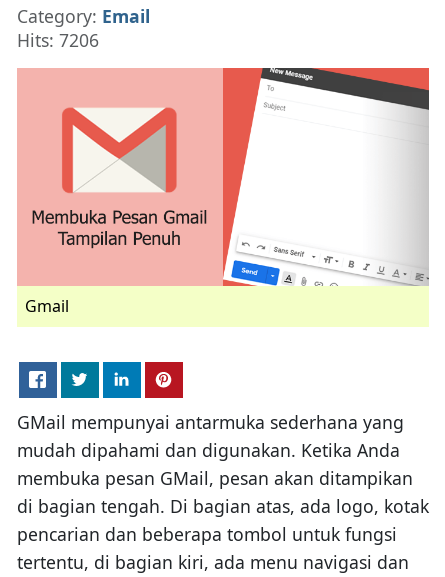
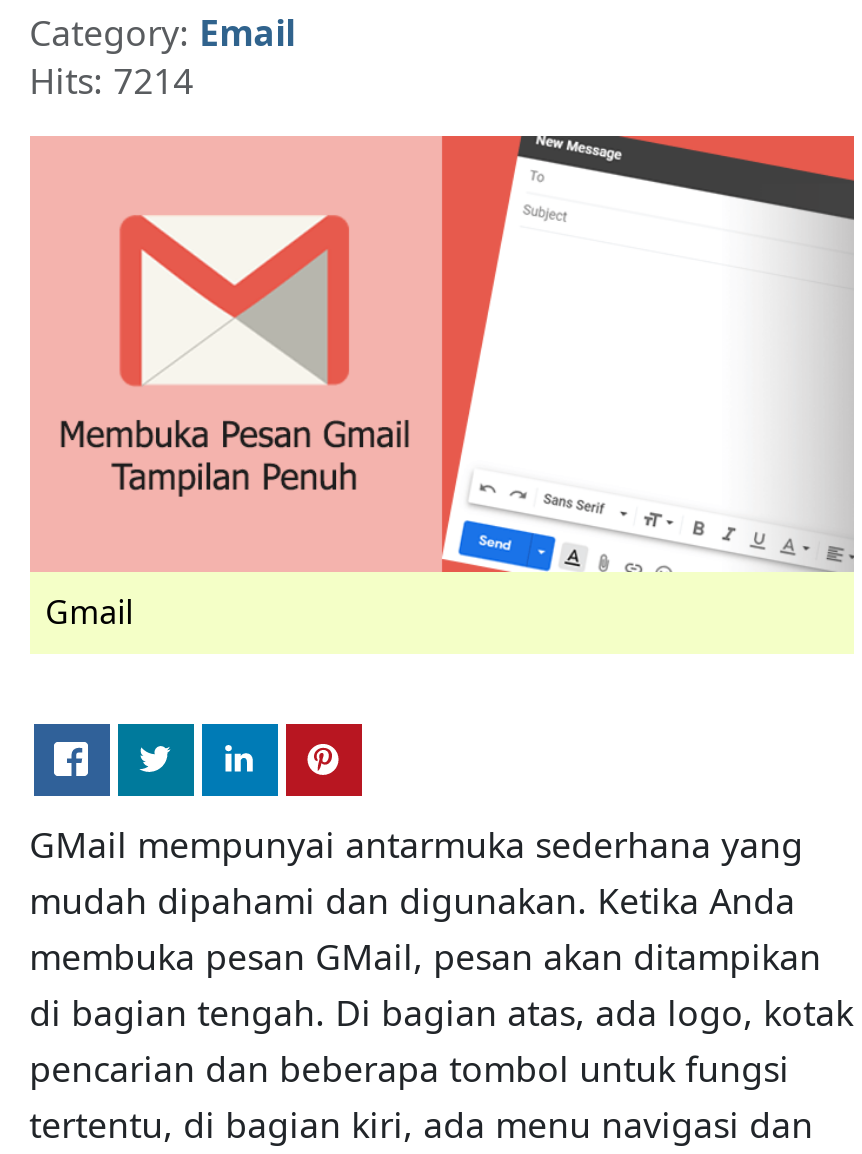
[17,28,99,52] Hits: 7206 -> [29,55,193,103] Hits: 7214

